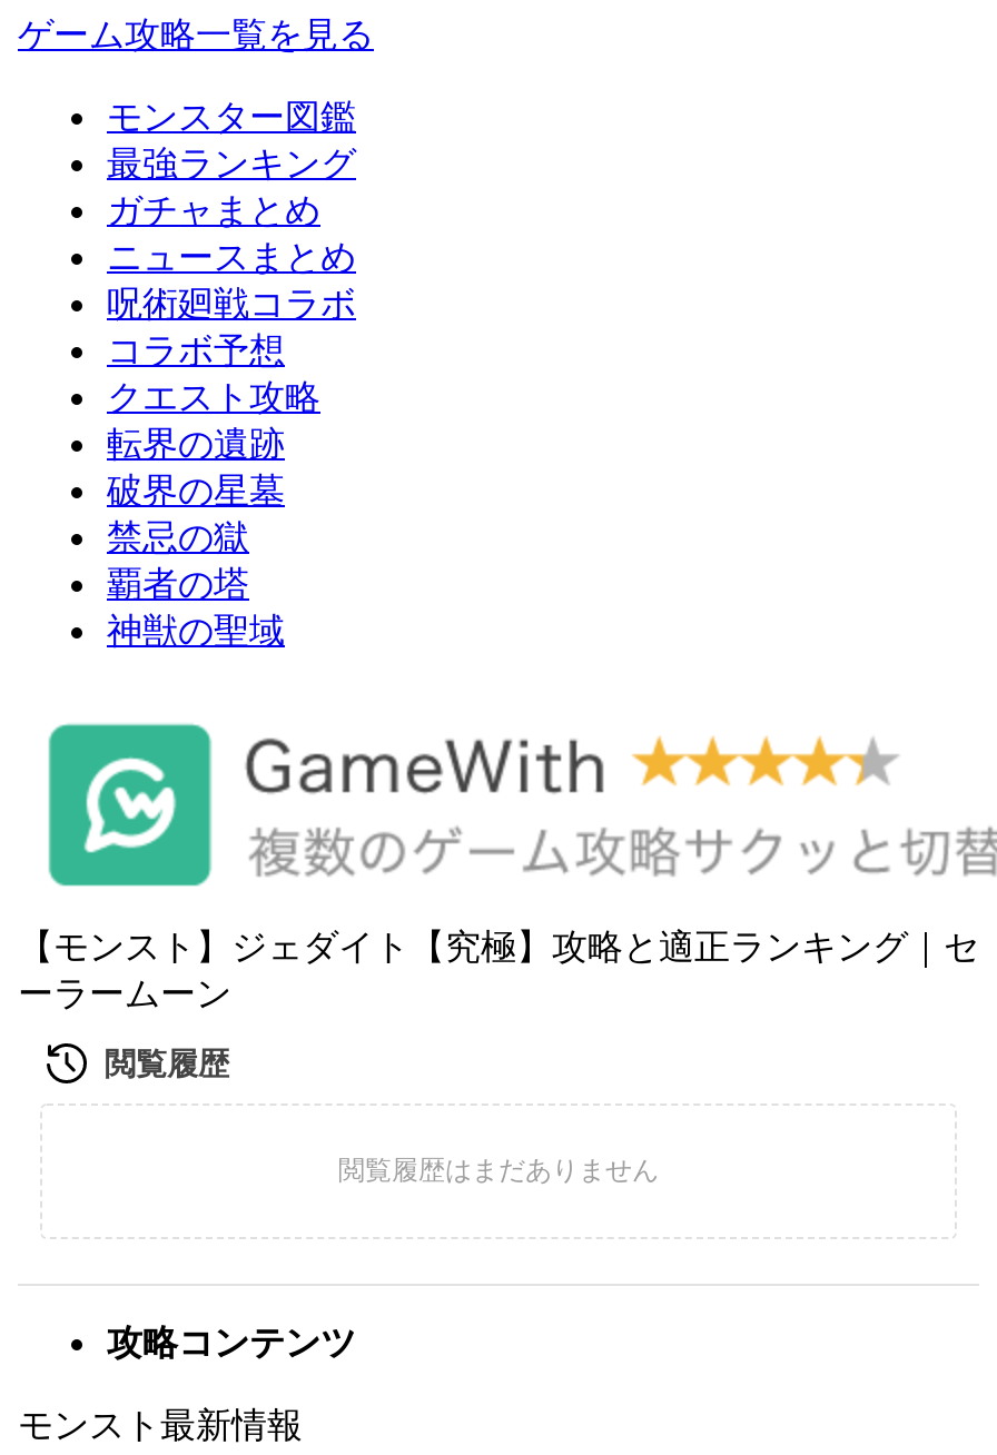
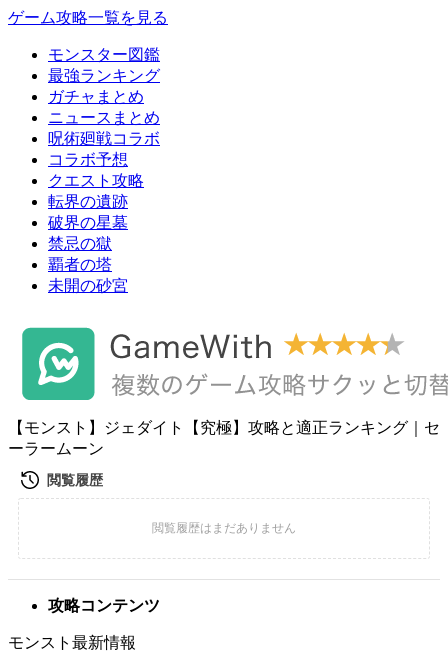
[107,612,285,650] 神獣の聖域 -> [48,277,128,294] 未開の砂宮

